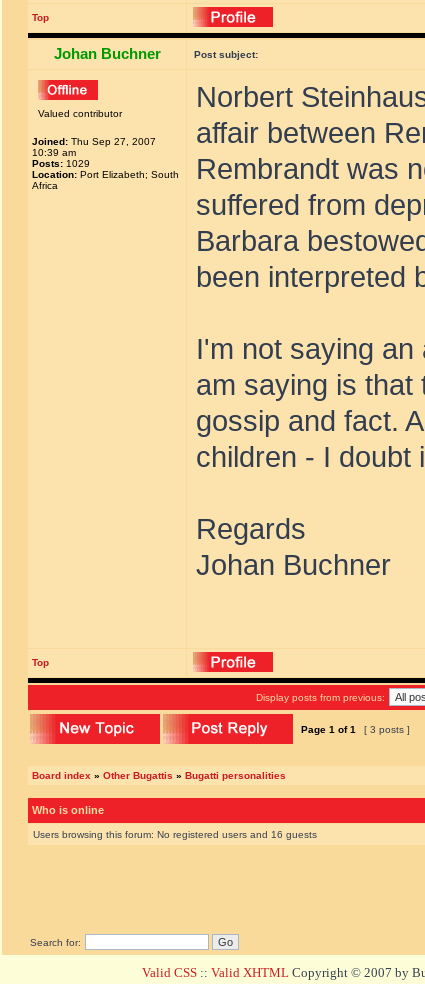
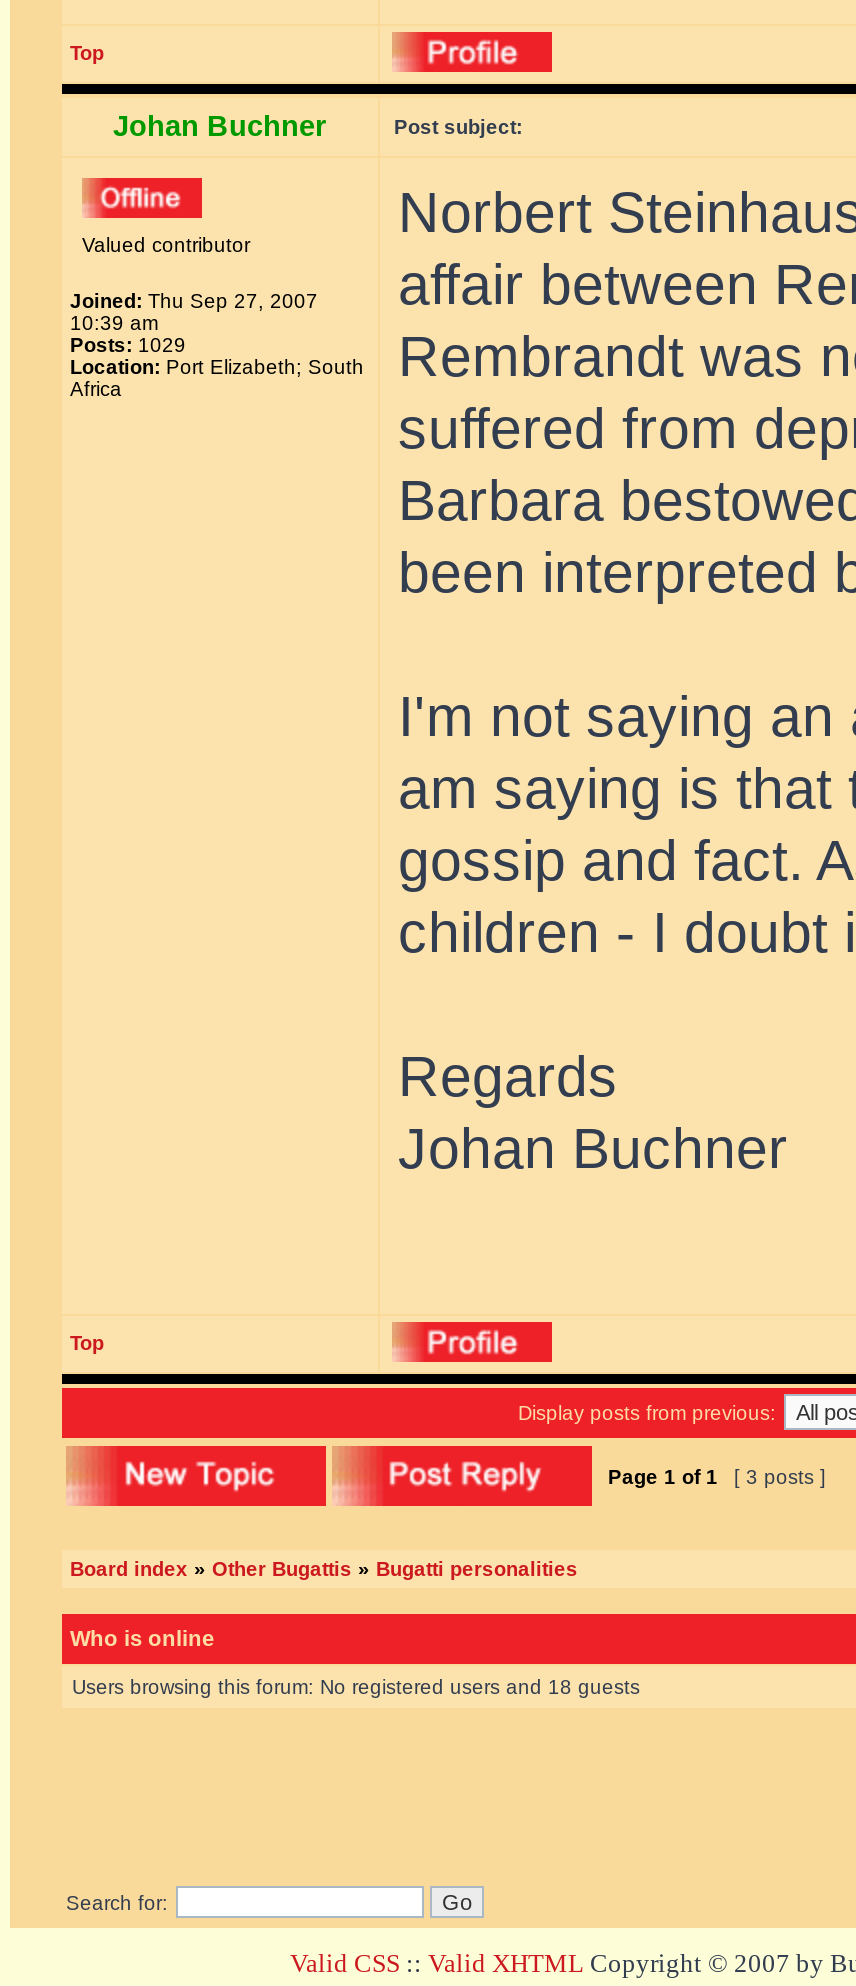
[33,829,317,840] Users browsing this forum: No registered users and 16 guests -> [72,1676,640,1698] Users browsing this forum: No registered users and 18 guests

